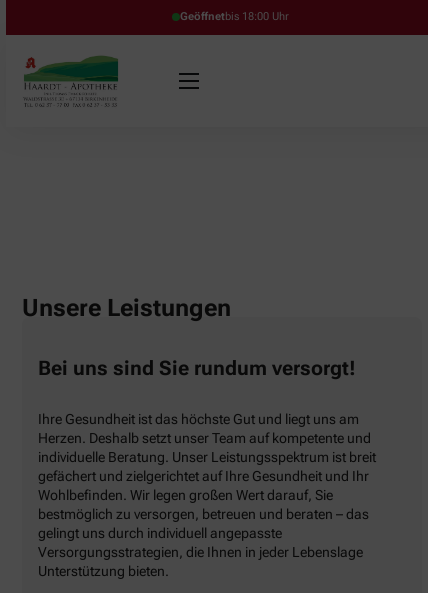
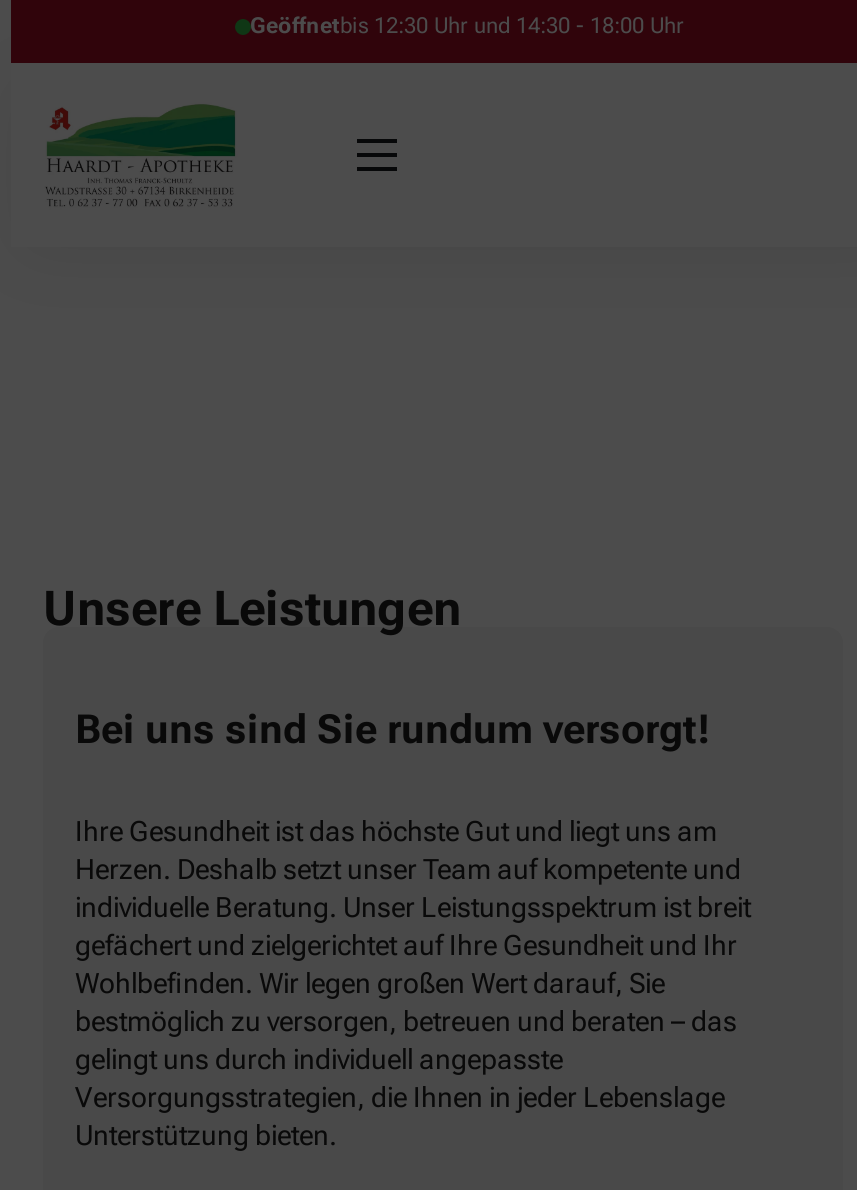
[179,10,288,23] Geöffnetbis 18:00 Uhr -> [250,13,684,39] Geöffnetbis 12:30 Uhr und 14:30 - 18:00 Uhr

